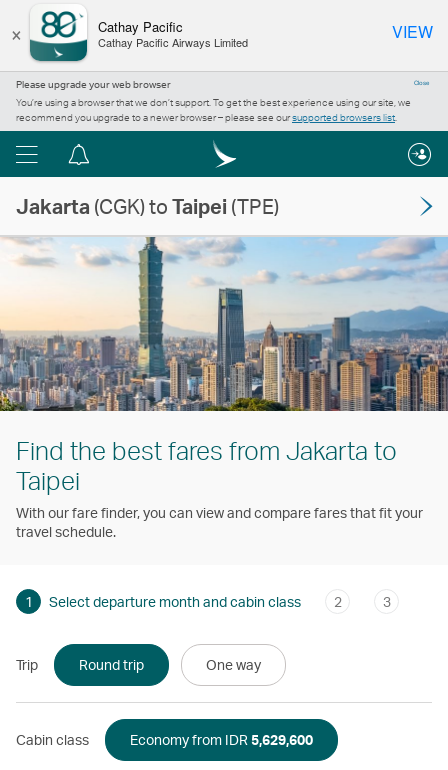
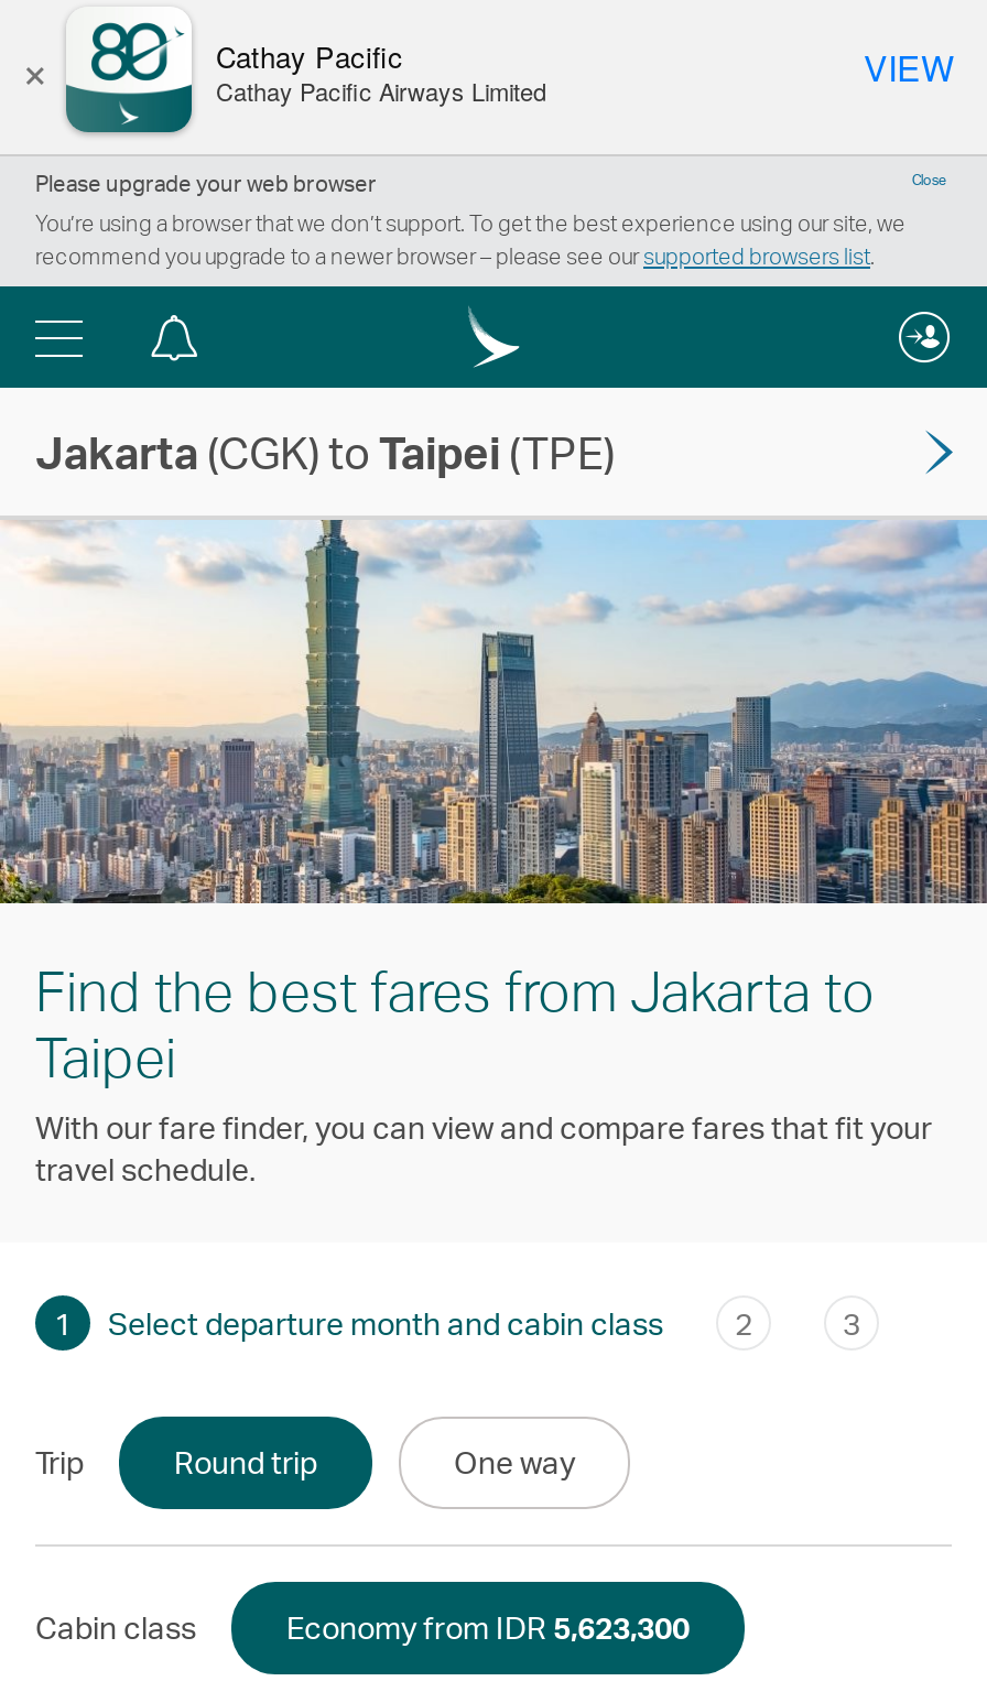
[130,731,313,748] Economy from IDR 5,629,600 -> [286,1608,690,1646] Economy from IDR 5,623,300

